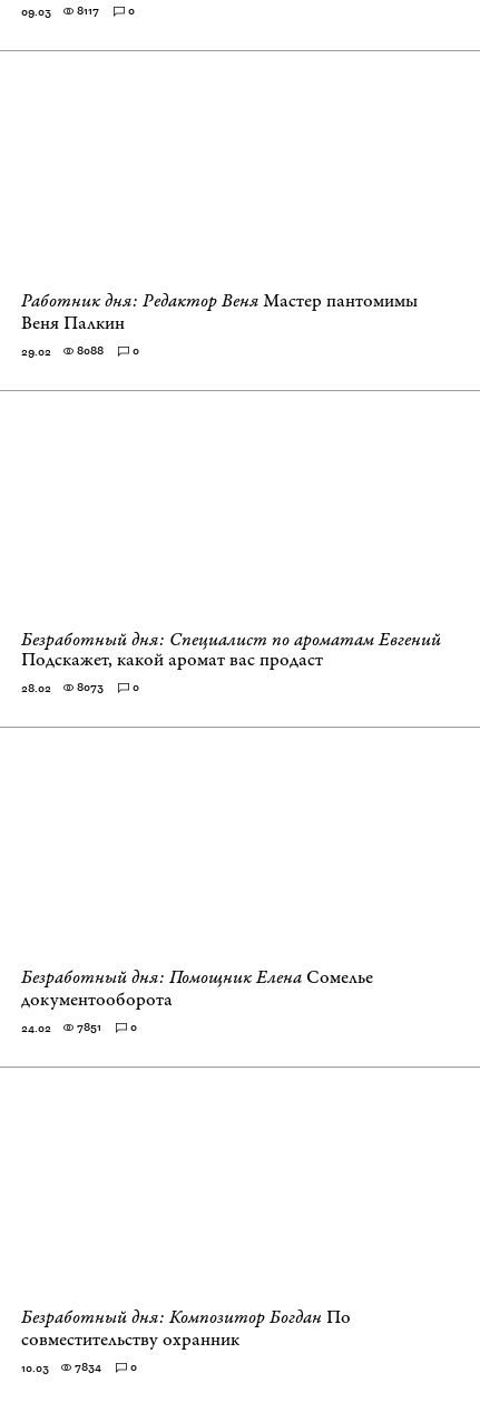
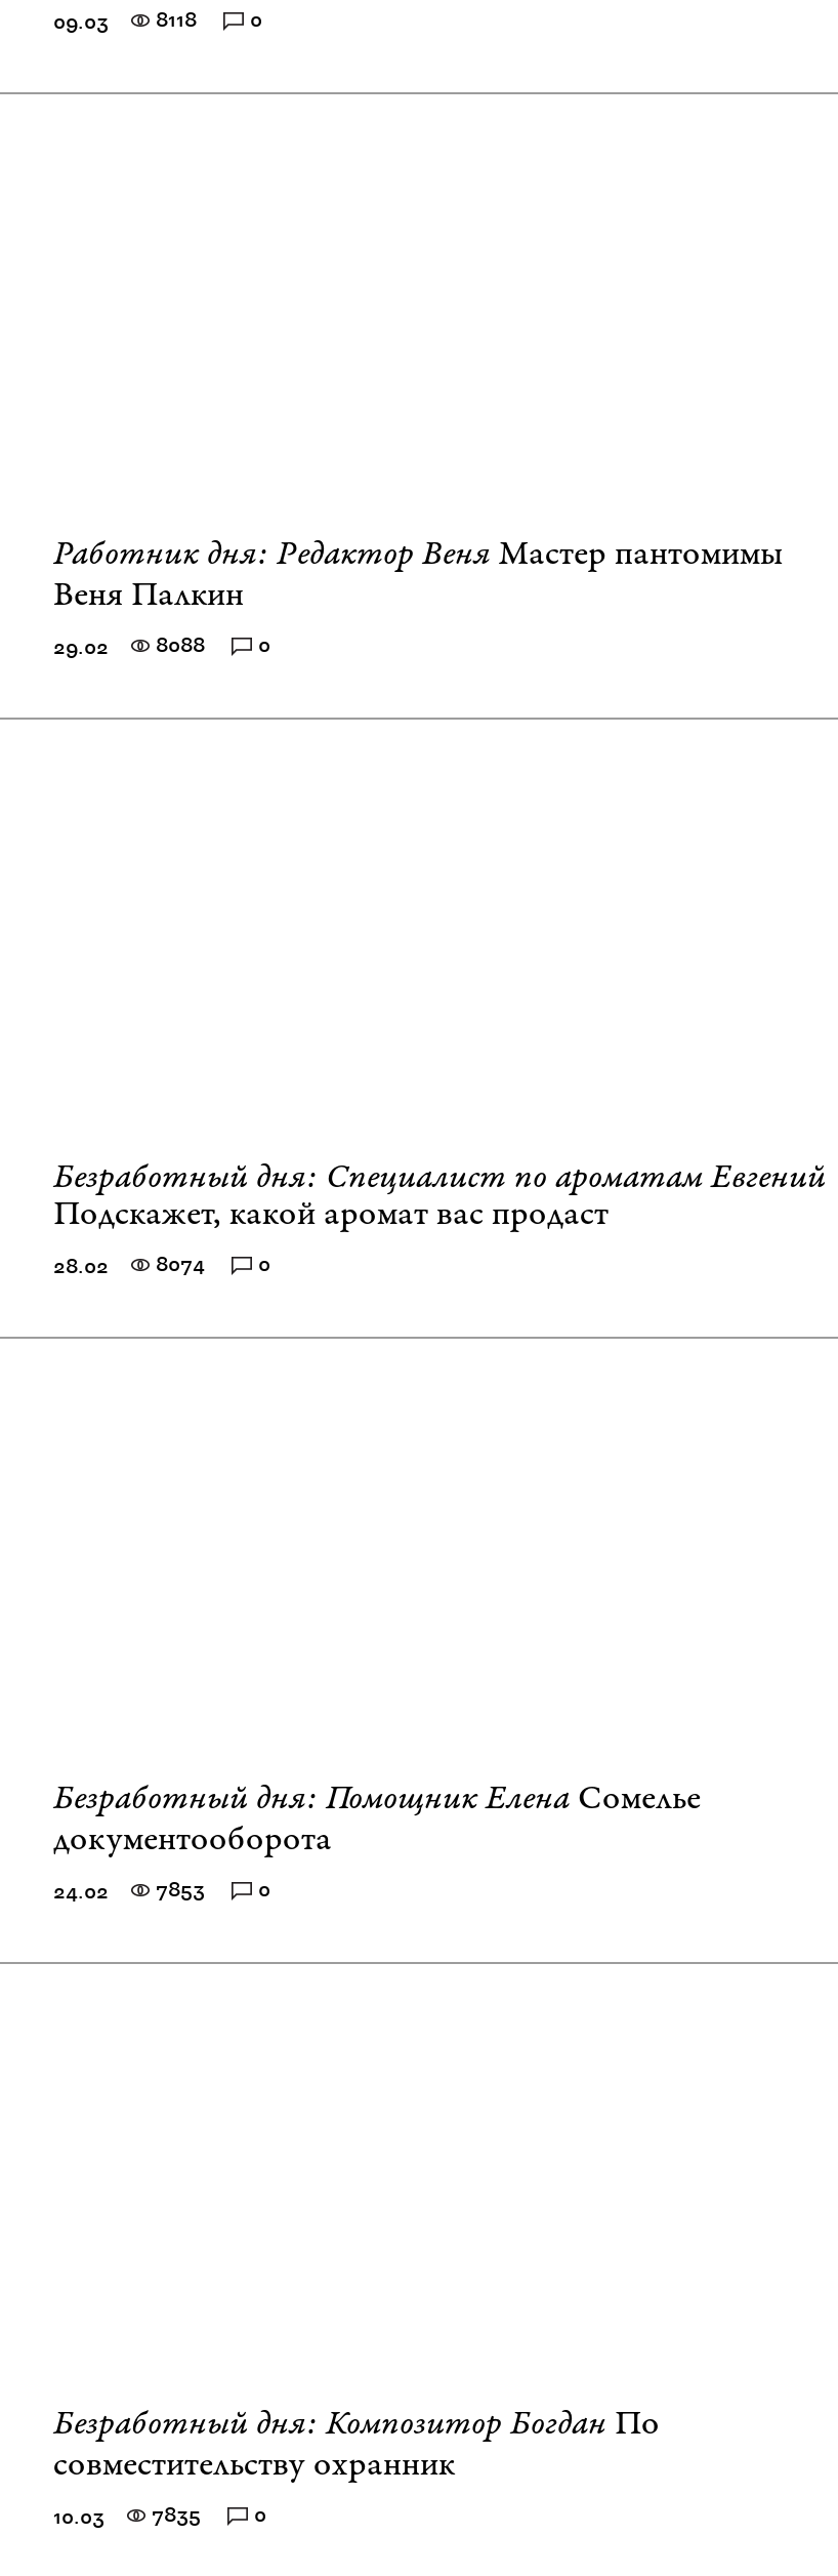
[21,4,99,19] 09.03 8117 -> [53,8,197,35] 09.03 8118
[21,681,104,695] 28.02 8073 -> [53,1253,205,1279] 28.02 8074
[21,1021,101,1035] 24.02 7851 -> [53,1878,205,1905] 24.02 7853
[21,1361,101,1375] 10.03 7834 -> [53,2503,201,2530] 10.03 7835

